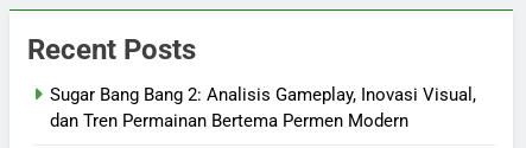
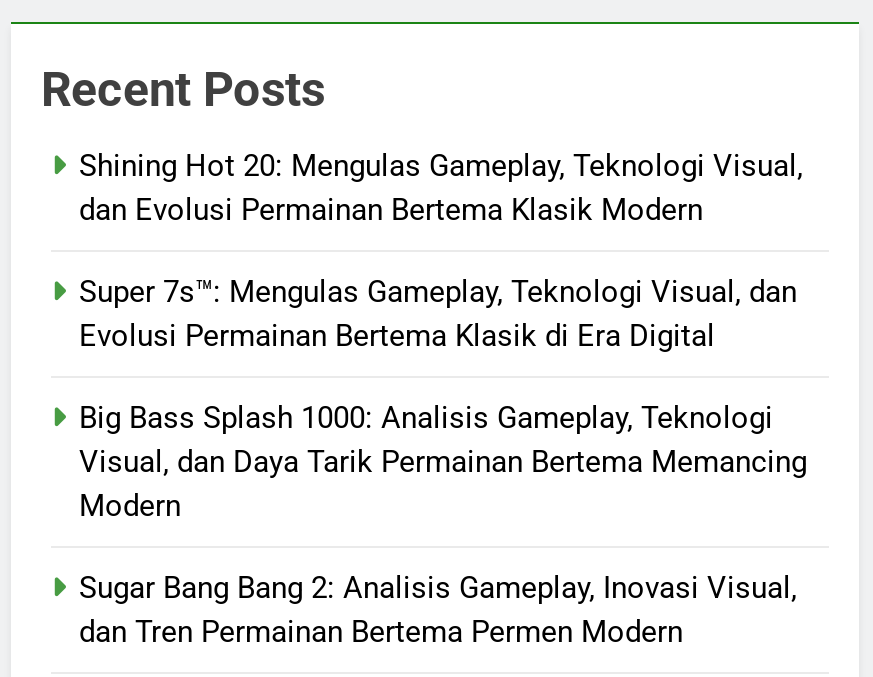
none -> [79,149,807,525] Shining Hot 20: Mengulas Gameplay, Teknologi Visual, | dan Evolusi Permainan Bertema Klasik Modern | Super 7s™: Mengulas Gameplay, Teknologi Visual, dan | Evolusi Permainan Bertema Klasik di Era Digital | Big Bass Splash 1000: Analisis Gameplay, Teknologi | Visual, dan Daya Tarik Permainan Bertema Memancing | Modern

